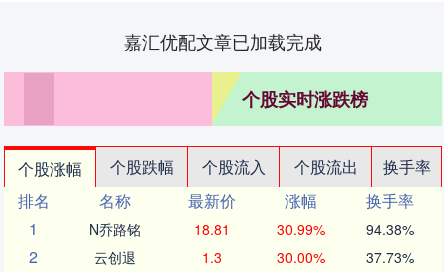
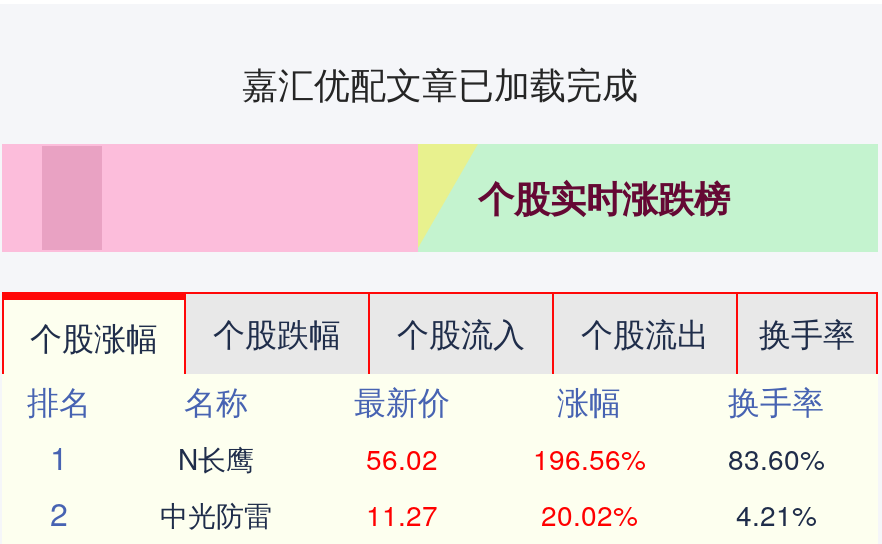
[89,219,413,239] N乔路铭 | 18.81 | 30.99% | 94.38% -> [178,439,824,479] N长鹰 | 56.02 | 196.56% | 83.60%
[94,247,413,267] 云创退 | 1.3 | 30.00% | 37.73% -> [160,495,816,535] 中光防雷 | 11.27 | 20.02% | 4.21%

